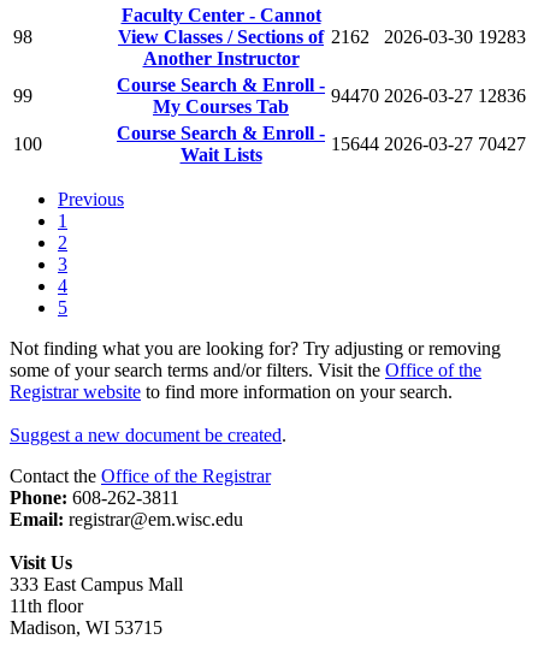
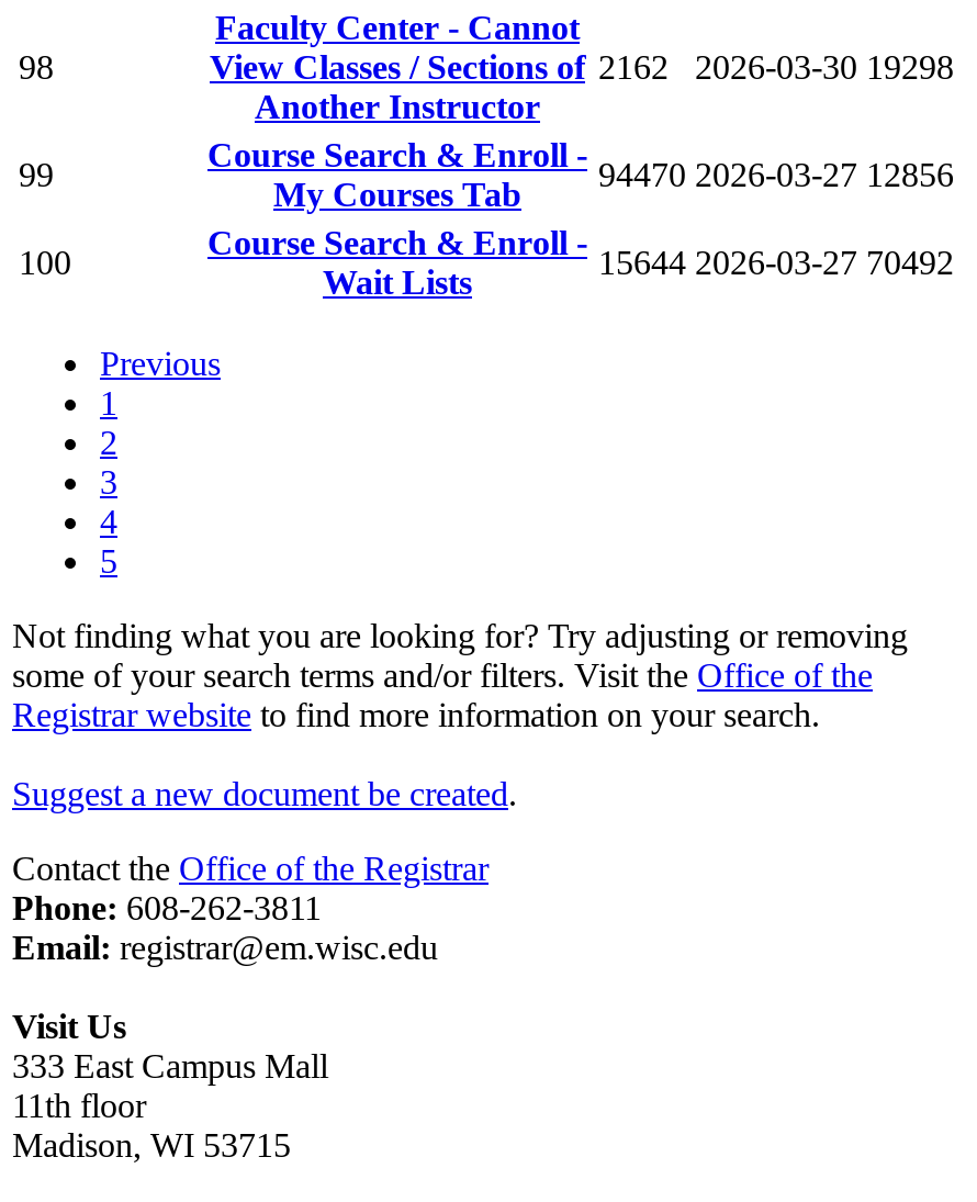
[118,26,526,47] View Classes / Sections of 2162 2026-03-30 19283 -> [210,48,954,85] View Classes / Sections of 2162 2026-03-30 19298
[331,85,526,106] 94470 2026-03-27 12836 -> [598,155,954,193] 94470 2026-03-27 12856
[331,133,526,154] 15644 2026-03-27 70427 -> [598,243,954,281] 15644 2026-03-27 70492

